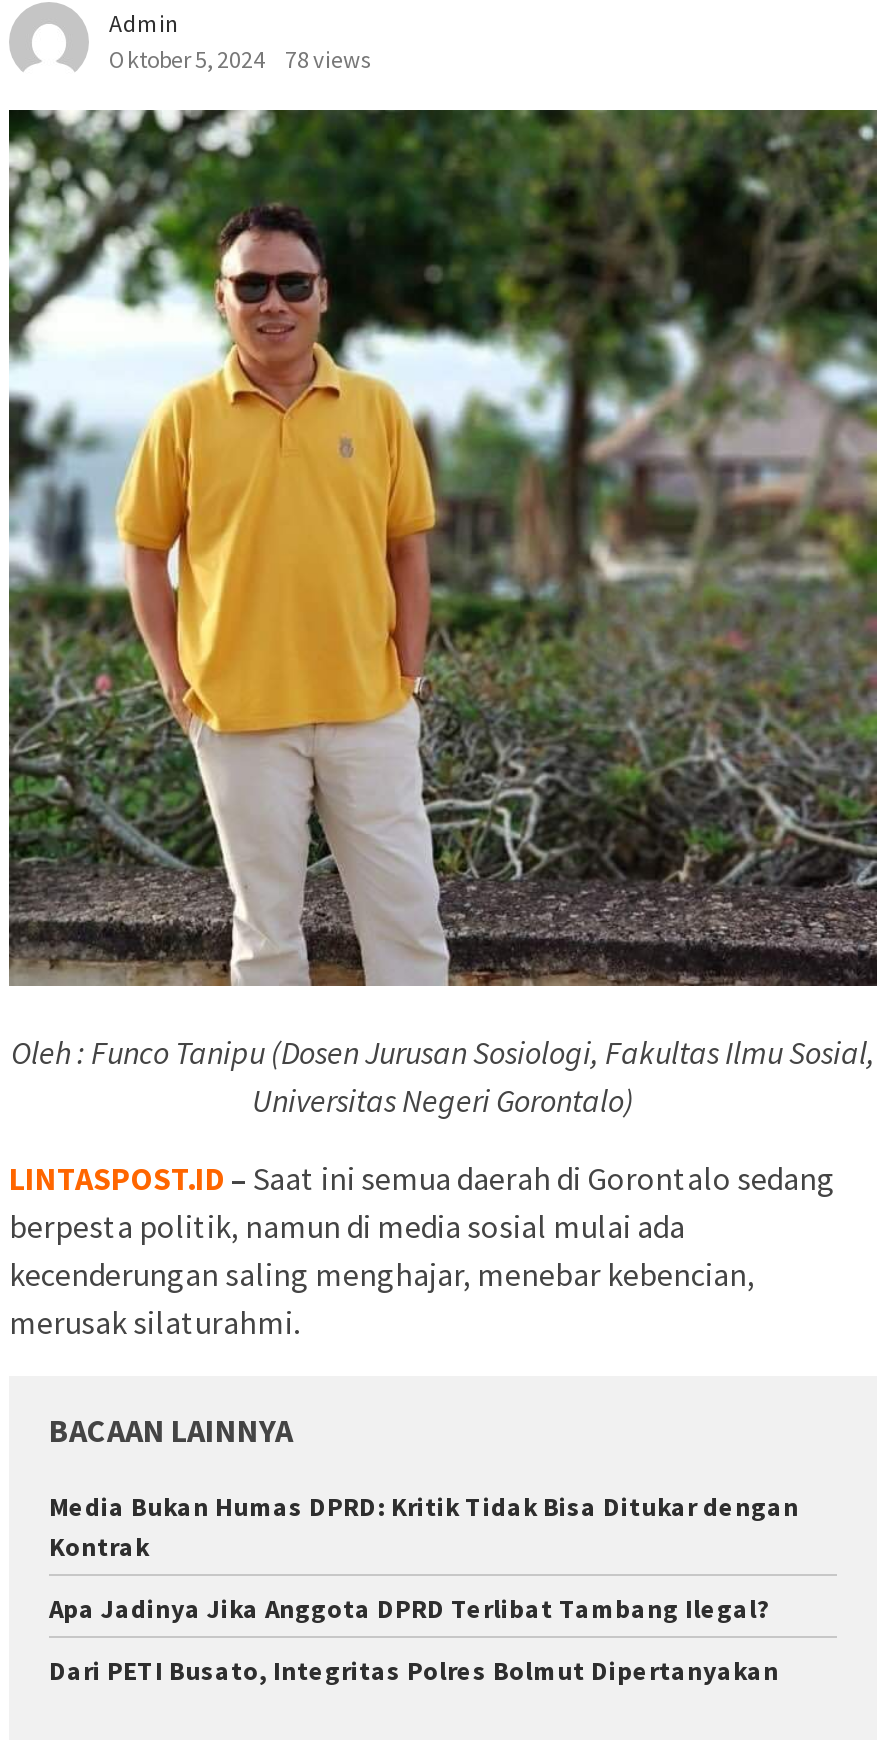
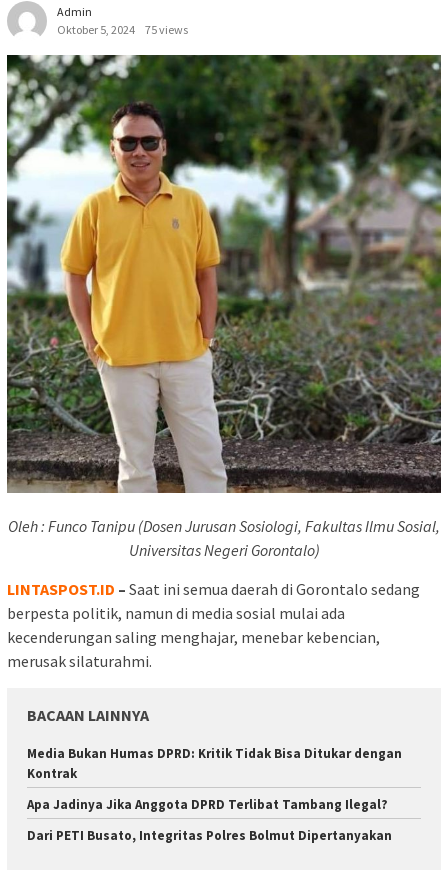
[109,44,371,74] Oktober 5, 2024 78 views -> [57,22,188,37] Oktober 5, 2024 75 views

